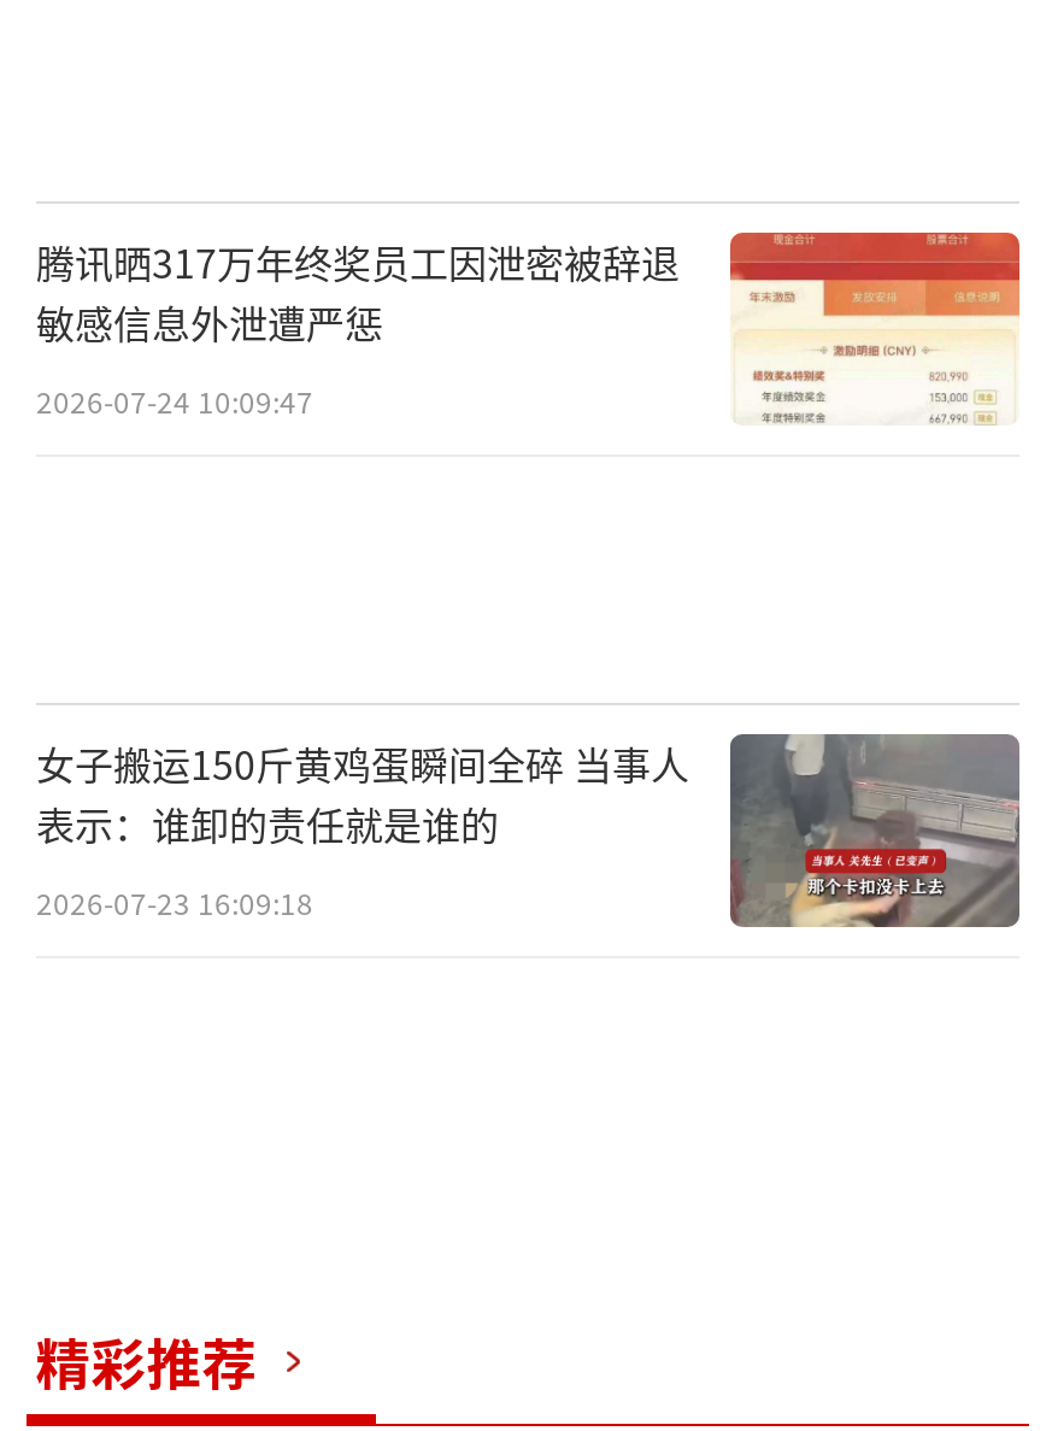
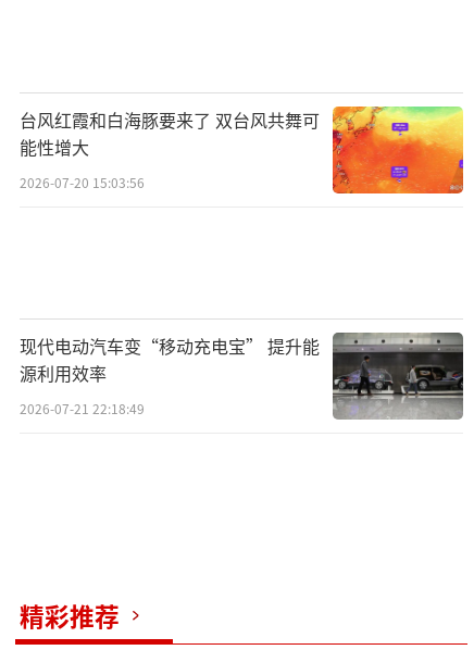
[36,230,1022,426] [image] | 腾讯晒317万年终奖员工因泄密被辞退 | 敏感信息外泄遭严惩 -> [20,105,464,195] [image] | 台风红霞和白海豚要来了 双台风共舞可 | 能性增大
[36,379,313,420] 2026-07-24 10:09:47 -> [20,172,145,191] 2026-07-20 15:03:56
[36,734,1022,927] [image] | 女子搬运150斤黄鸡蛋瞬间全碎 当事人 | 表示：谁卸的责任就是谁的 -> [20,333,463,420] [image] | 现代电动汽车变“移动充电宝” 提升能 | 源利用效率
[36,882,313,923] 2026-07-23 16:09:18 -> [20,399,145,418] 2026-07-21 22:18:49

